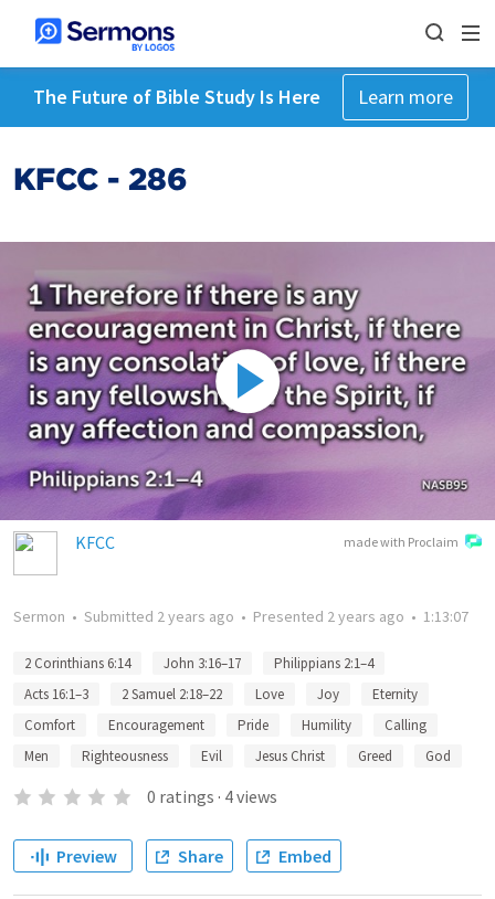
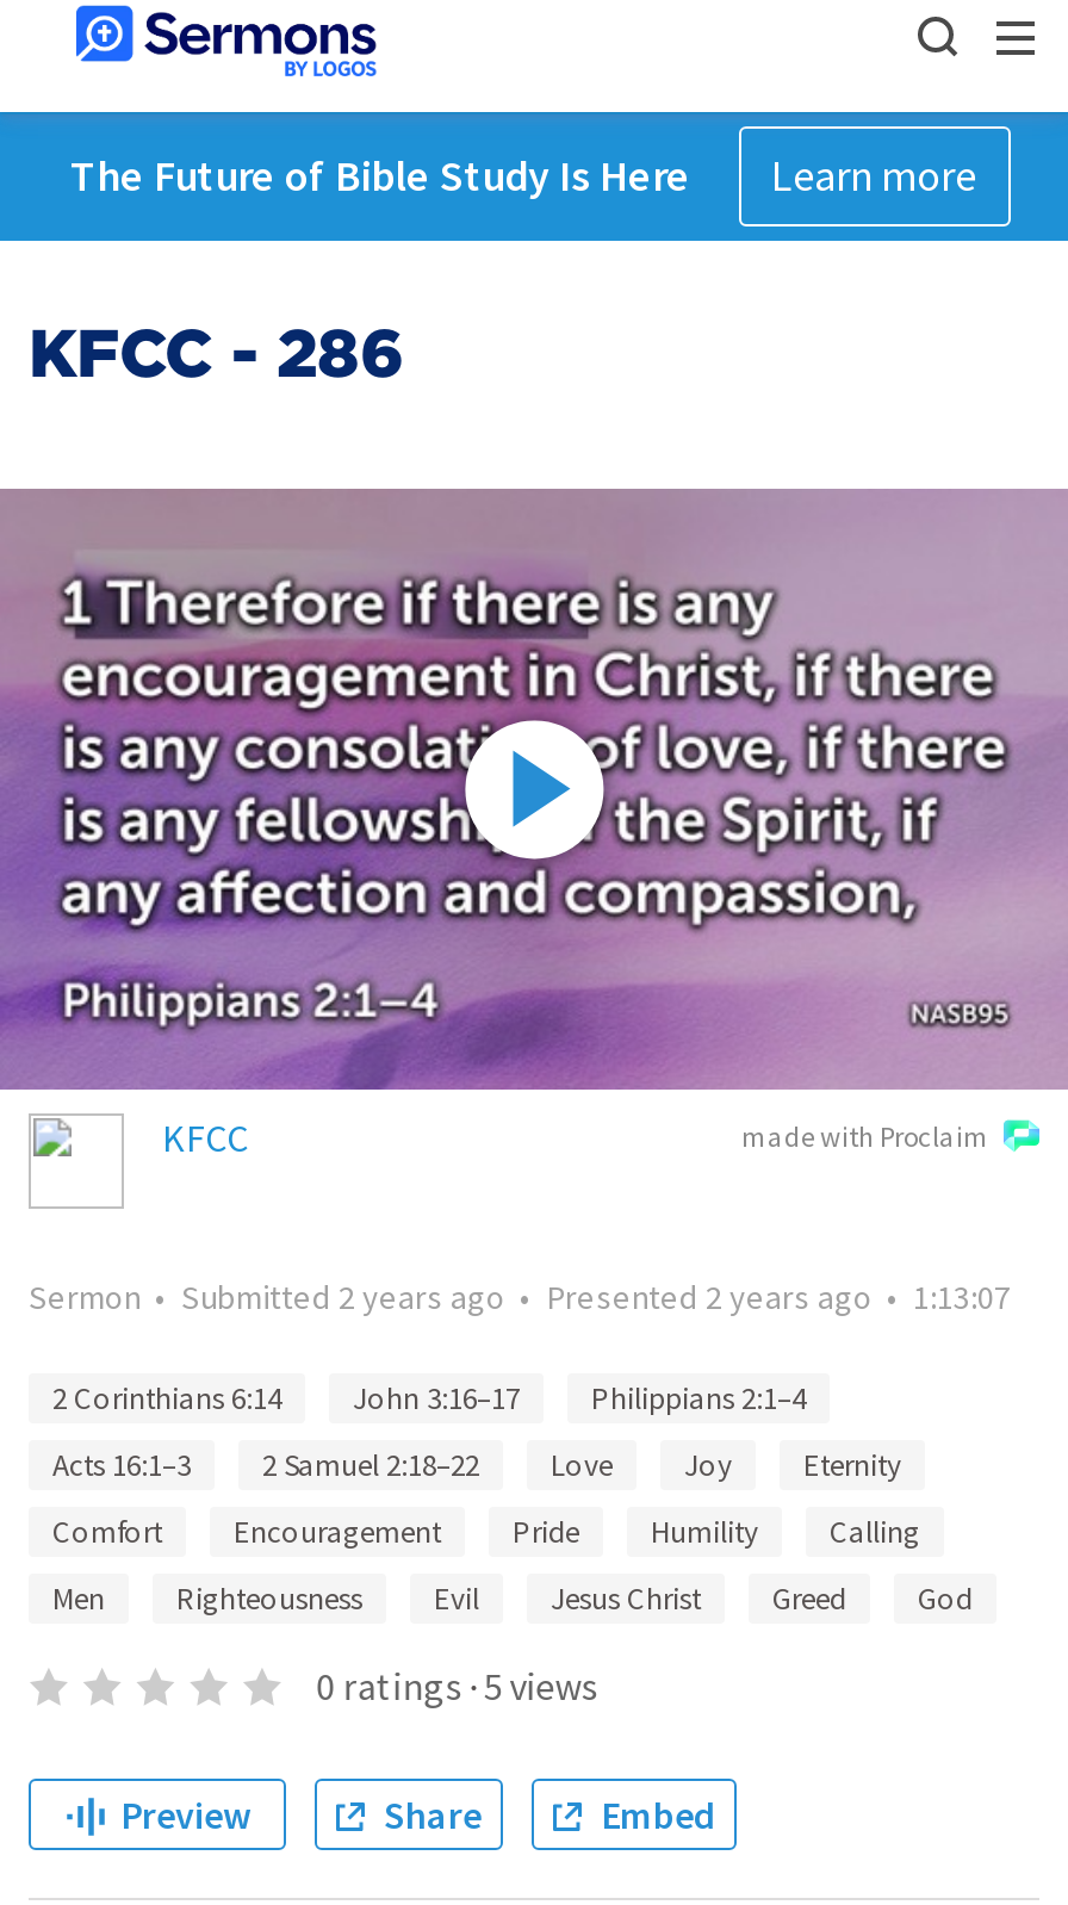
[147,785,277,807] 0 ratings · 4 views -> [316,1662,598,1709] 0 ratings · 5 views

